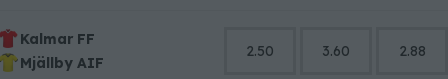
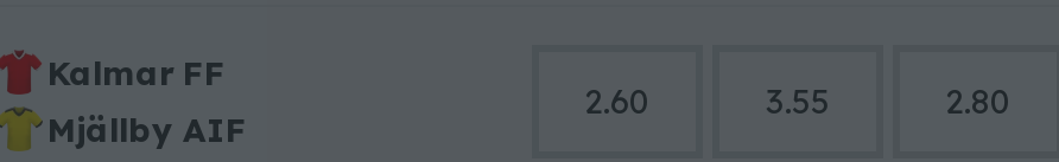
[246,42,425,60] 2.50 | 3.60 | 2.88 -> [584,79,1012,122] 2.60 | 3.55 | 2.80

